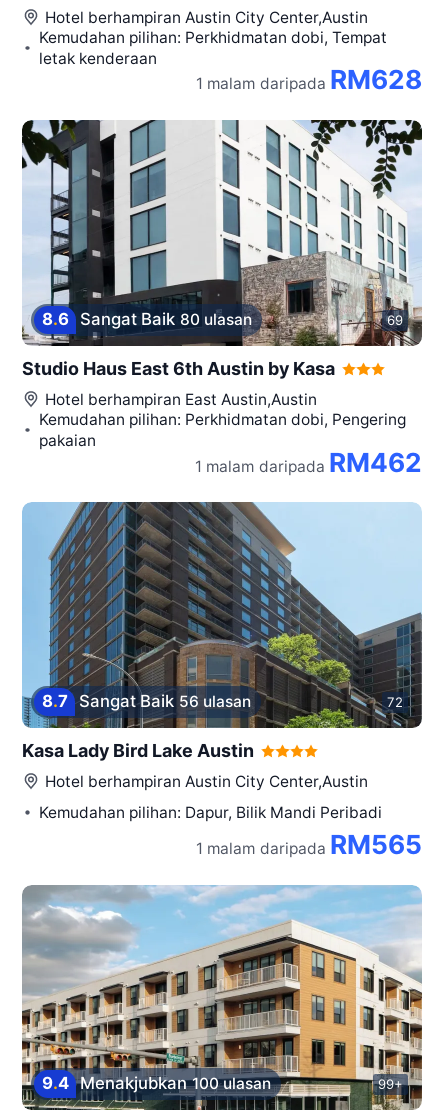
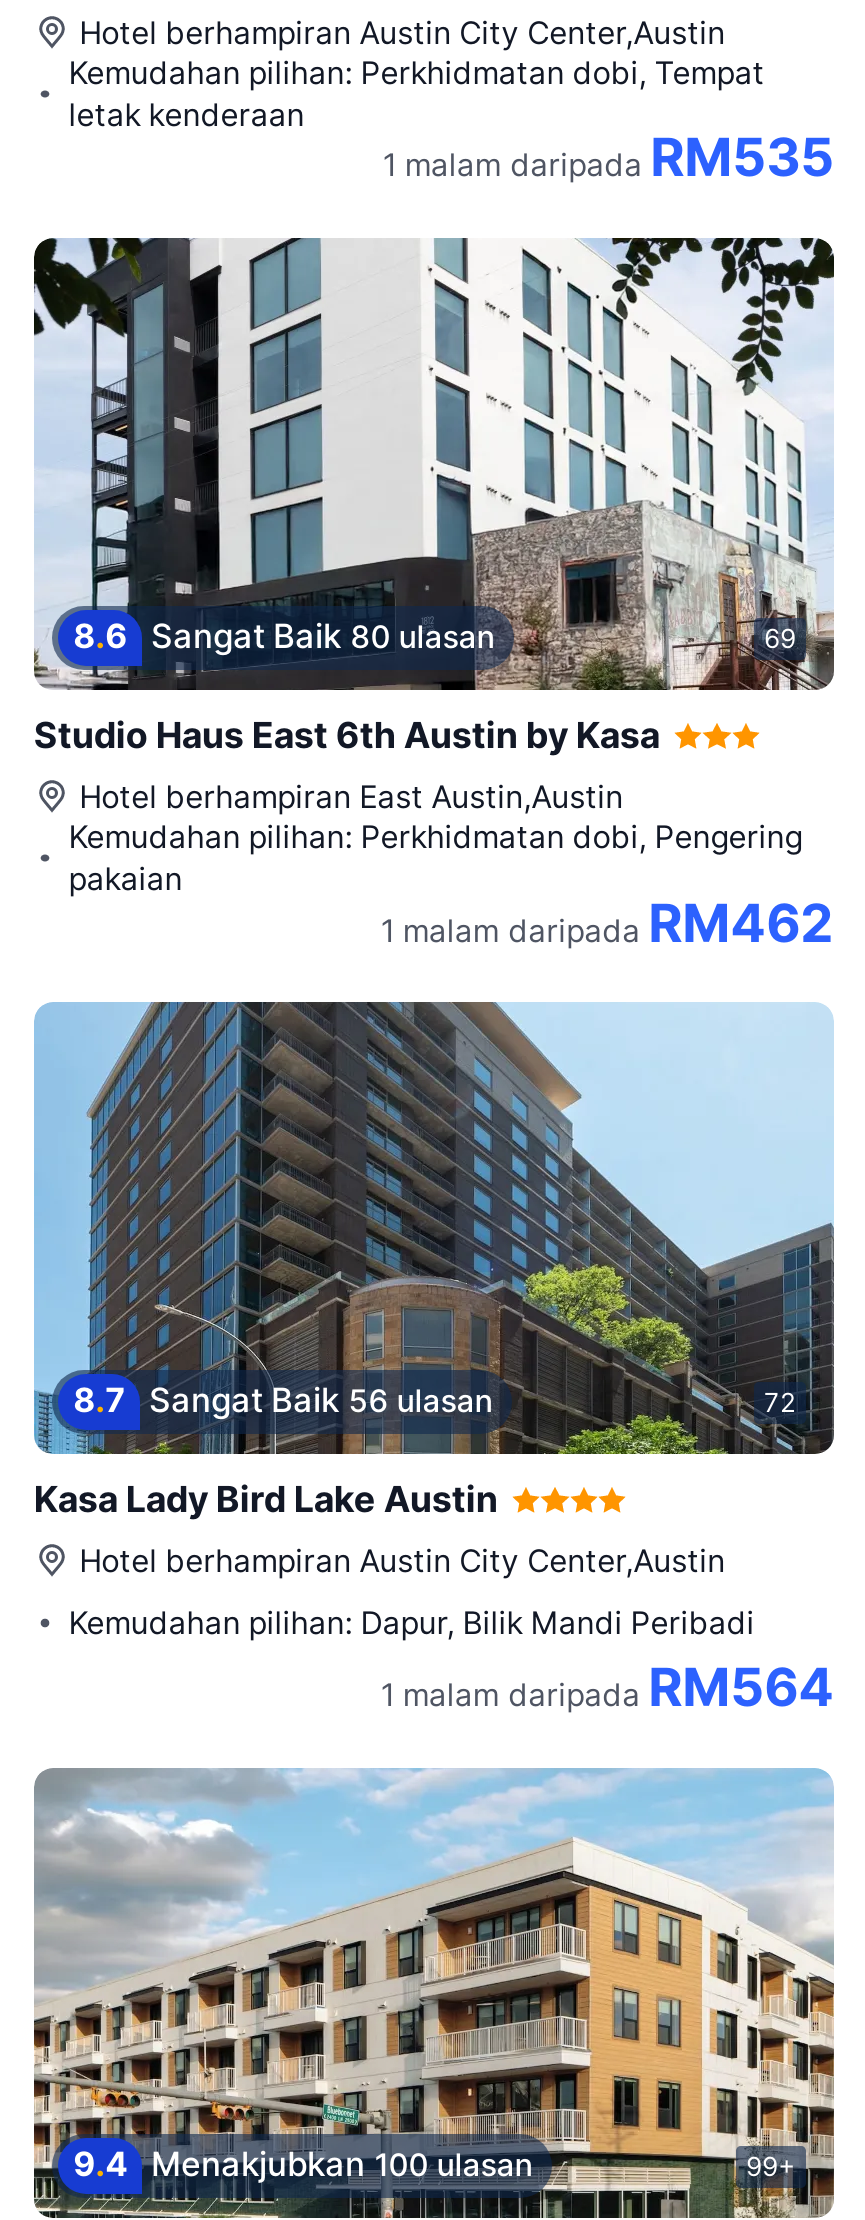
[196,64,422,95] 1 malam daripada RM628 -> [383,127,834,189] 1 malam daripada RM535
[196,829,422,860] 1 malam daripada RM565 -> [381,1655,834,1717] 1 malam daripada RM564

